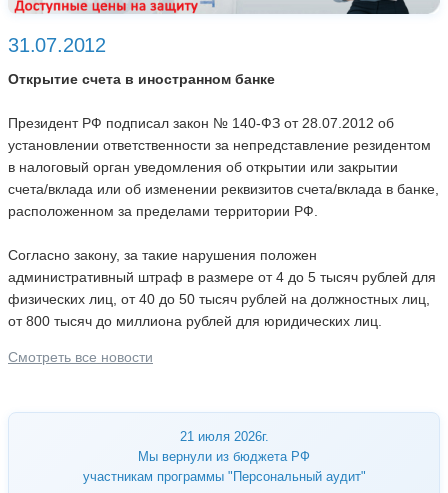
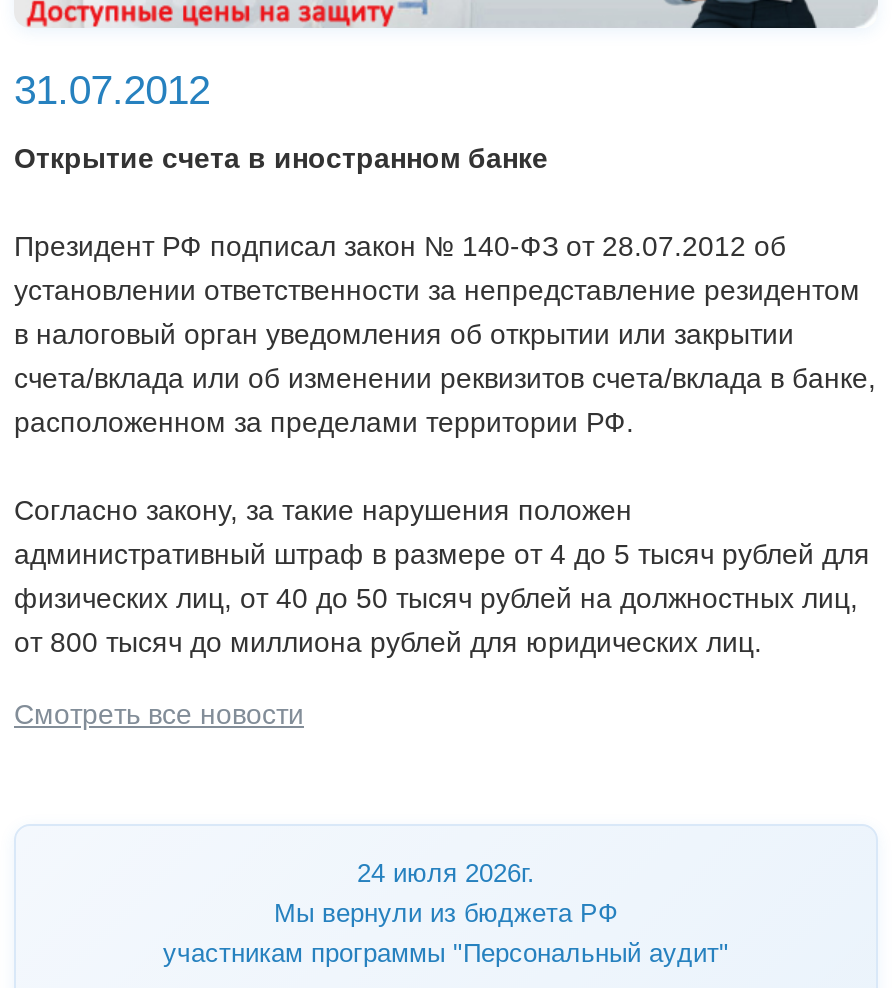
[179,429,268,444] 21 июля 2026г. -> [357,857,535,887] 24 июля 2026г.

